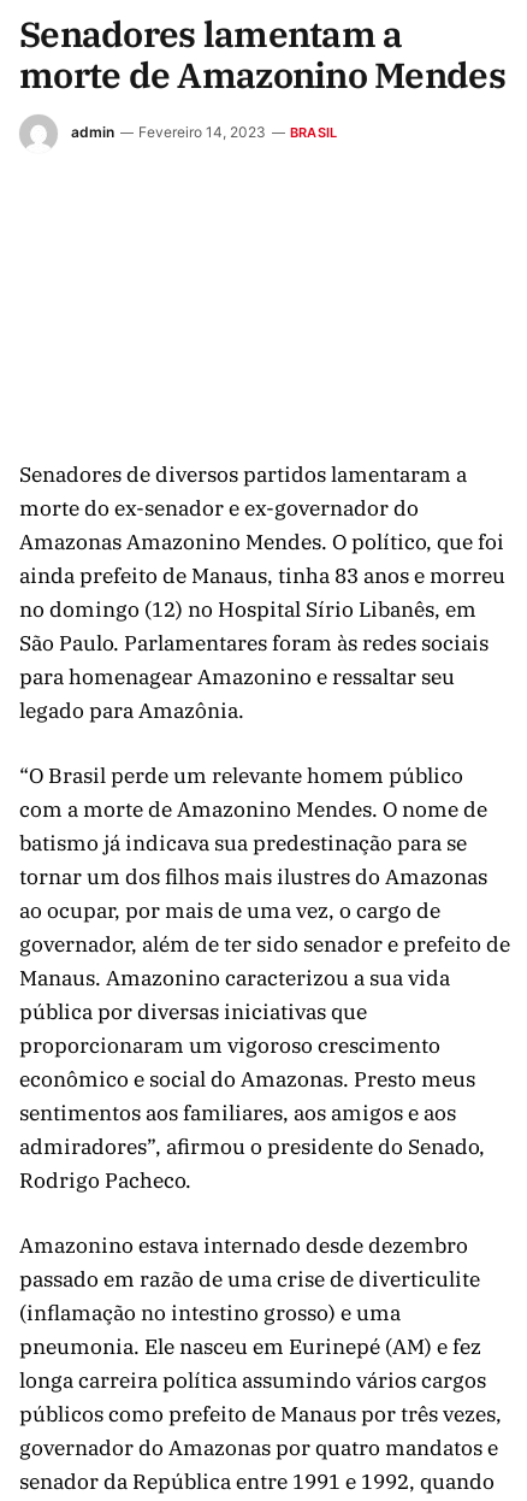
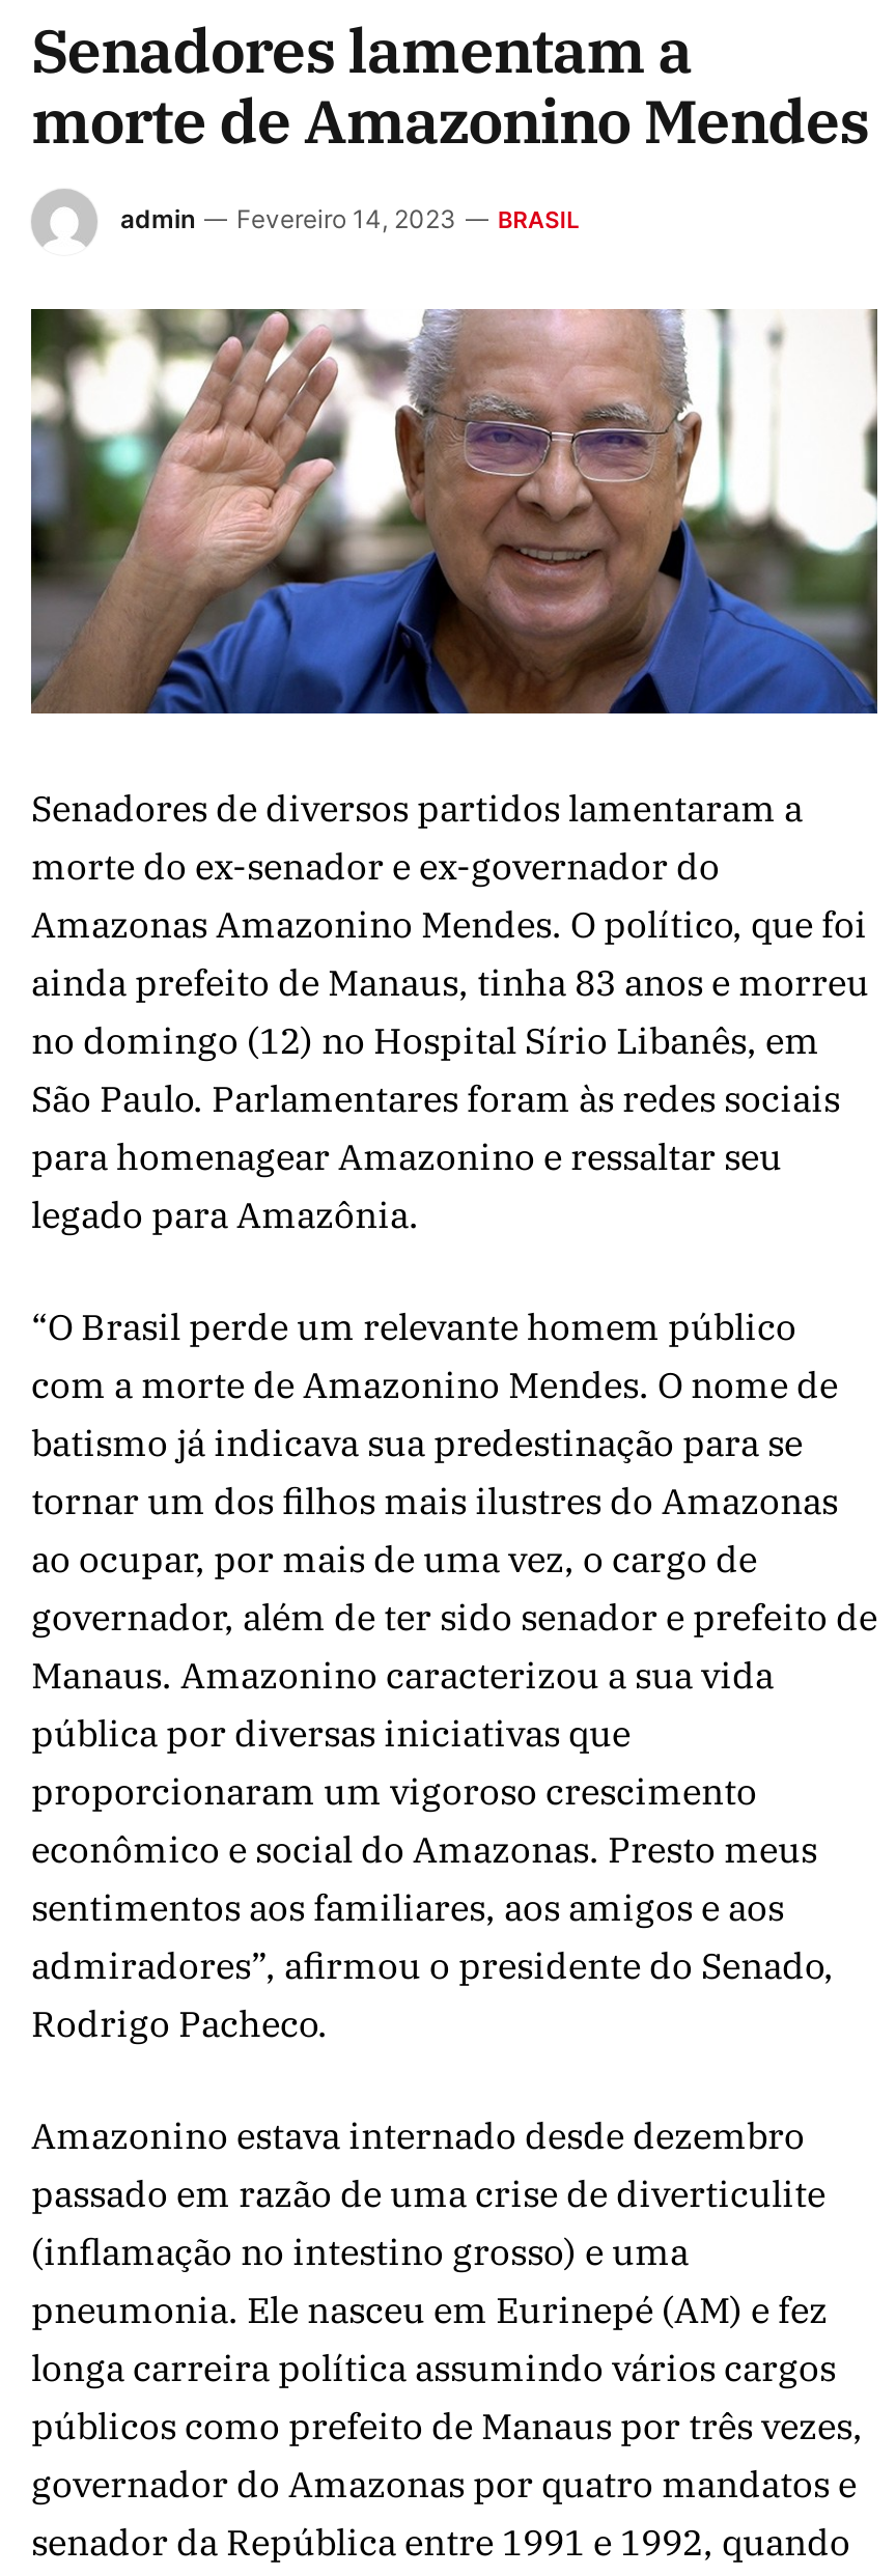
none -> [29,307,879,716] [image]

